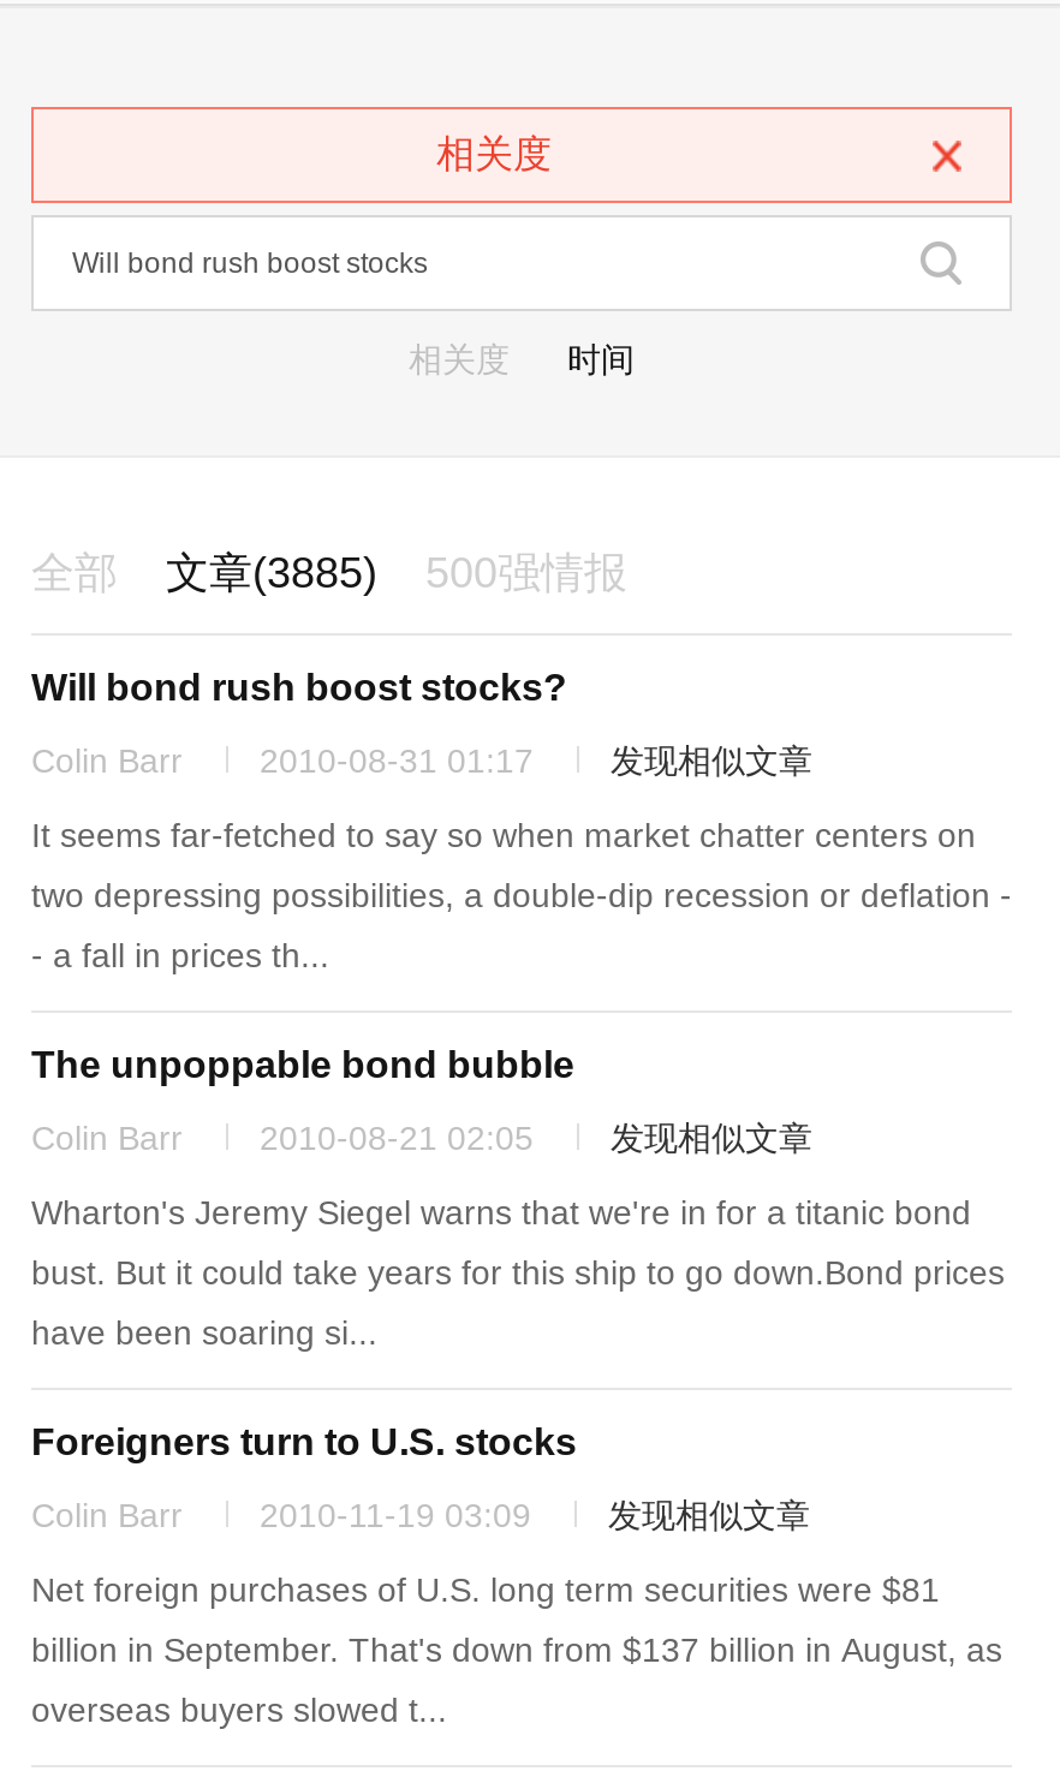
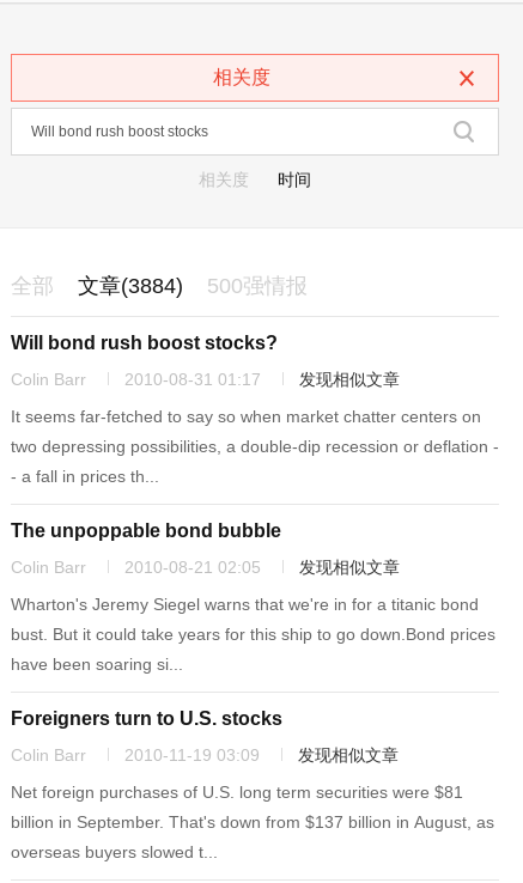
[31,549,627,597] 全部 文章(3885) 500强情报 -> [11,274,308,298] 全部 文章(3884) 500强情报

